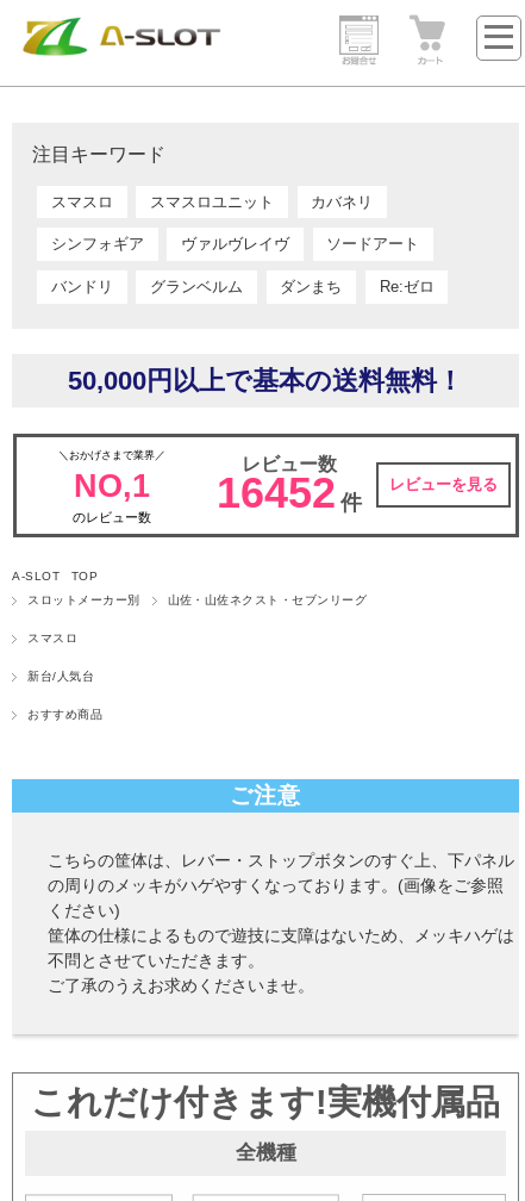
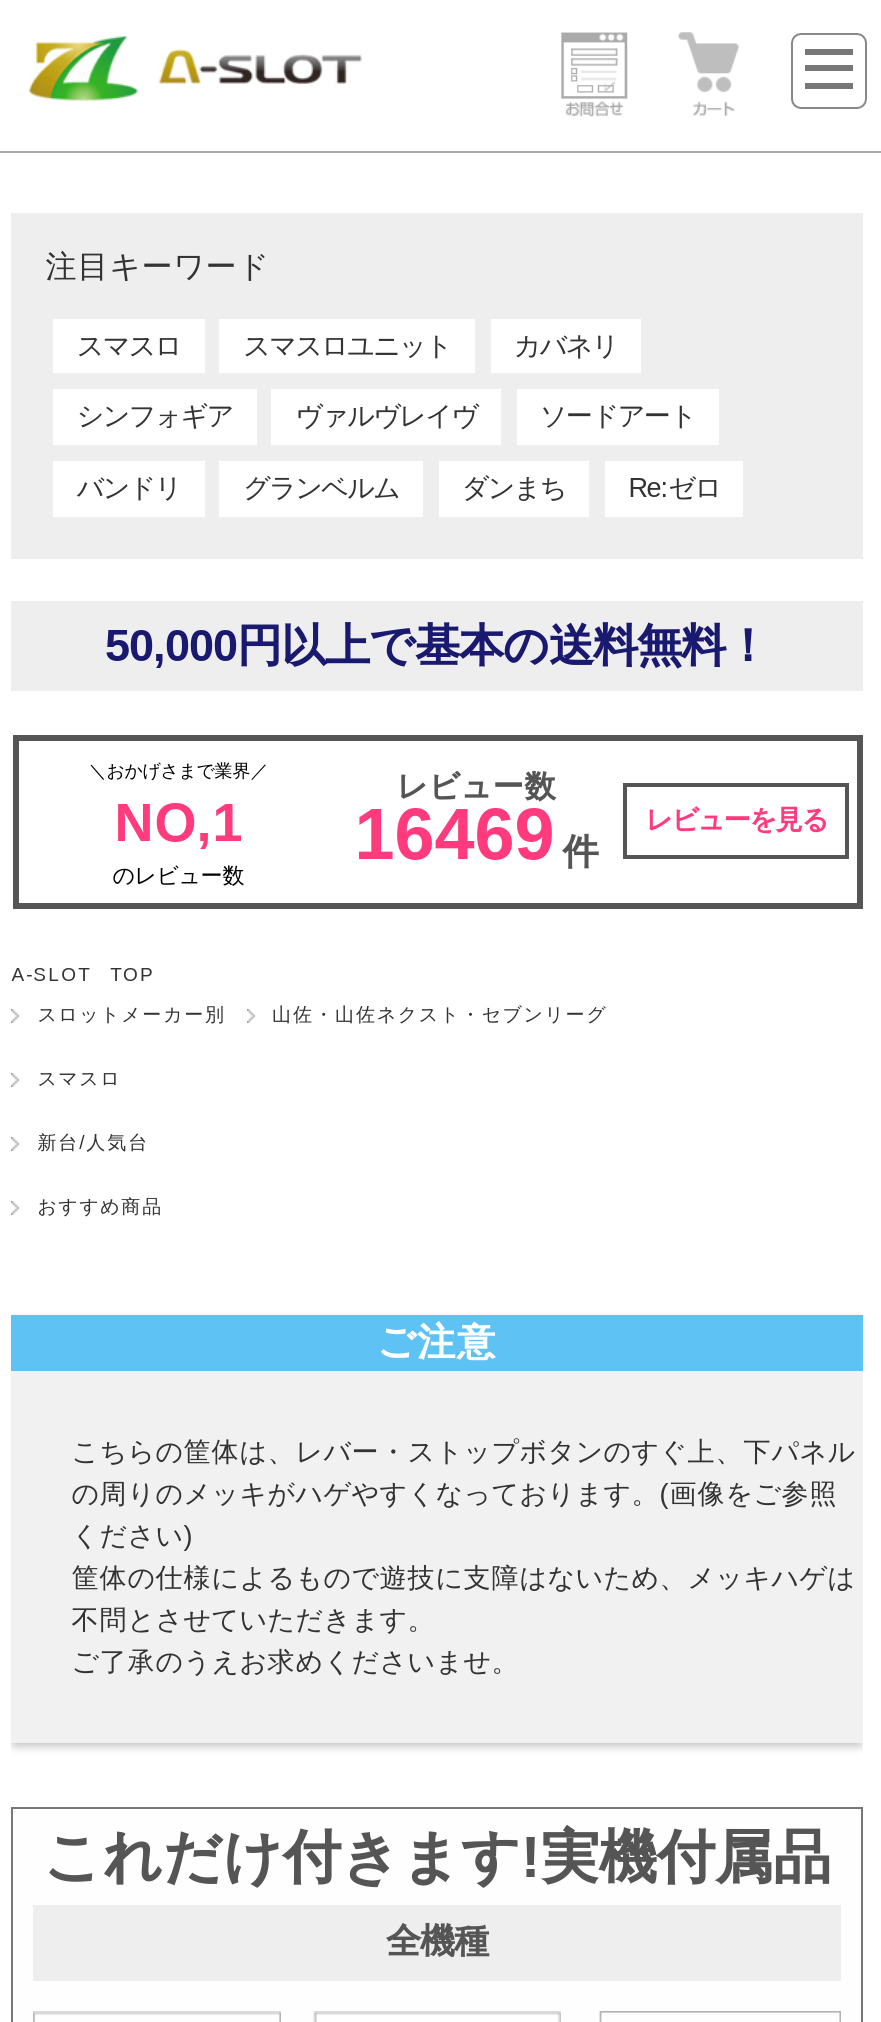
[73,468,498,517] NO,1 16452 件 レビューを見る -> [114,792,827,874] NO,1 16469 件 レビューを見る

